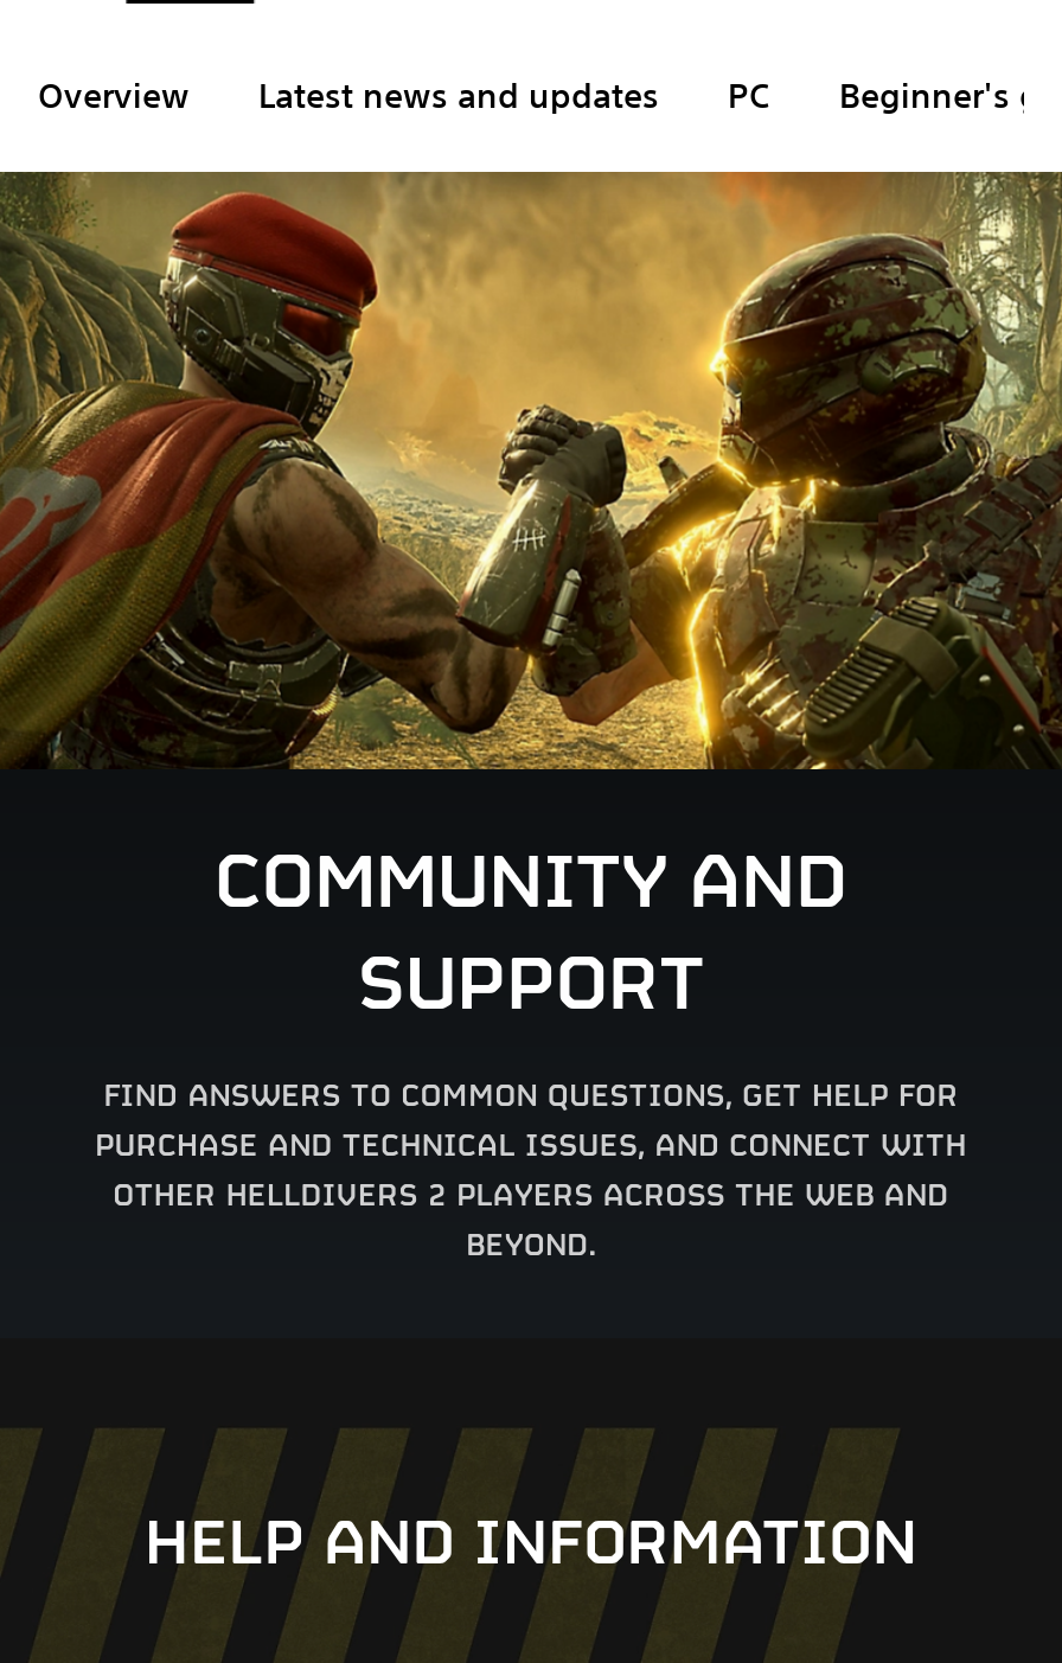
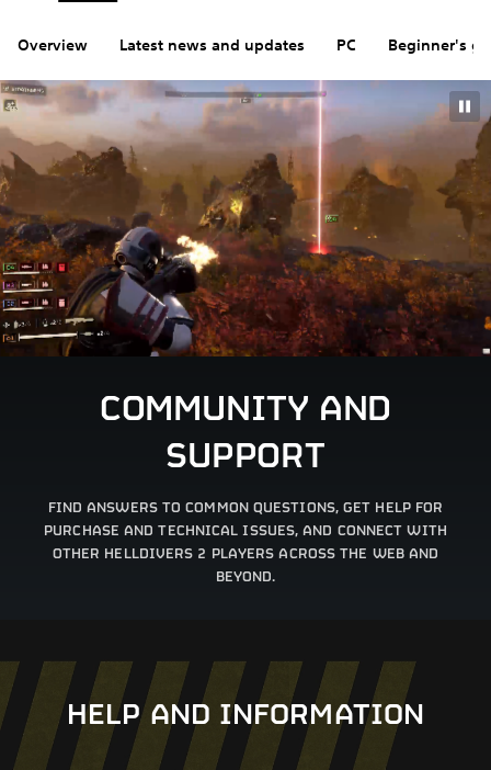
[7,170,1055,772] [image] -> [3,79,488,356] [image]

